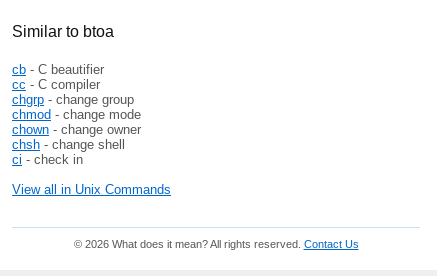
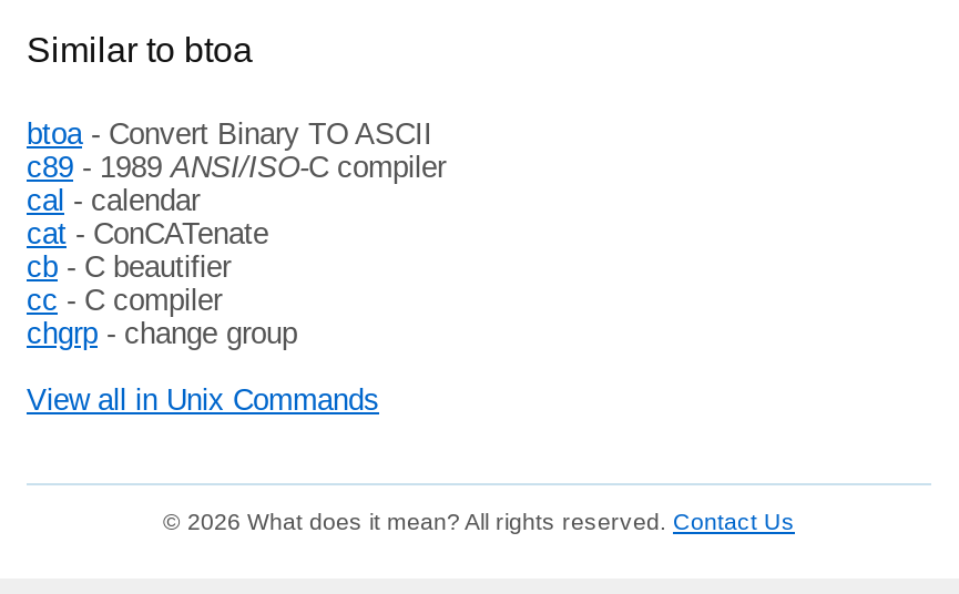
none -> [27,117,446,250] btoa - Convert Binary TO ASCII | c89 - 1989 ANSI/ISO-C compiler | cal - calendar | cat - ConCATenate
moved [12,62,134,107] -> [27,250,297,350]: cb - C beautifier | cc - C compiler | chgrp - change group
[12,107,141,167] chmod - change mode | chown - change owner | chsh - change shell | ci - check in -> none

